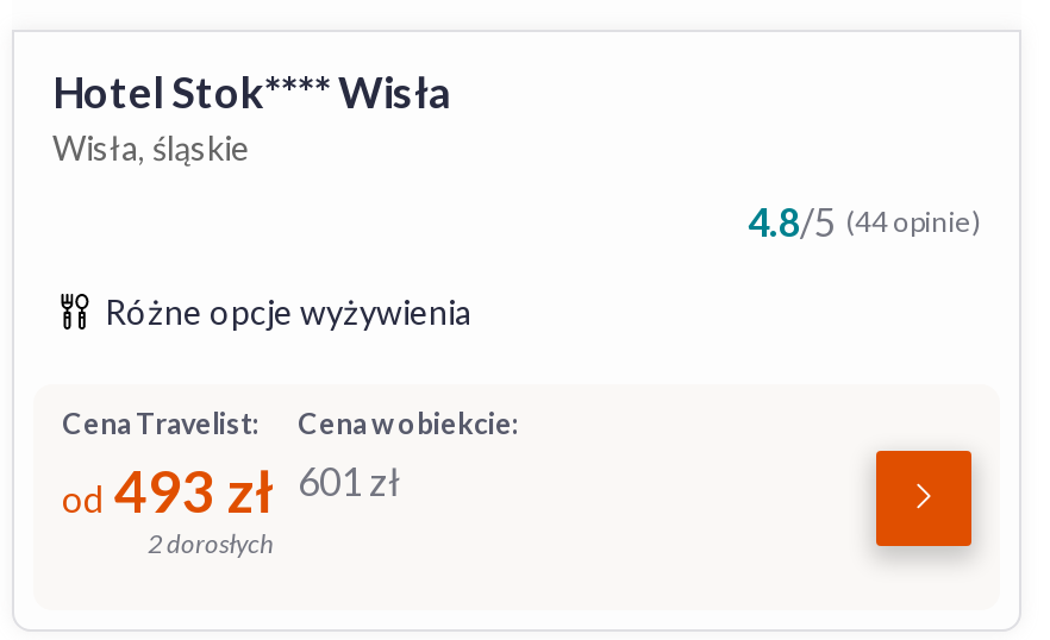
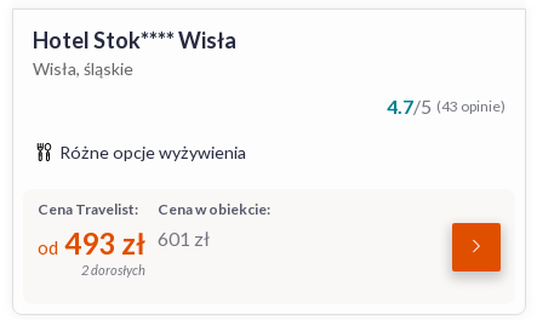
[748,199,981,244] 4.8/5 (44 opinie) -> [387,95,505,118] 4.7/5 (43 opinie)

